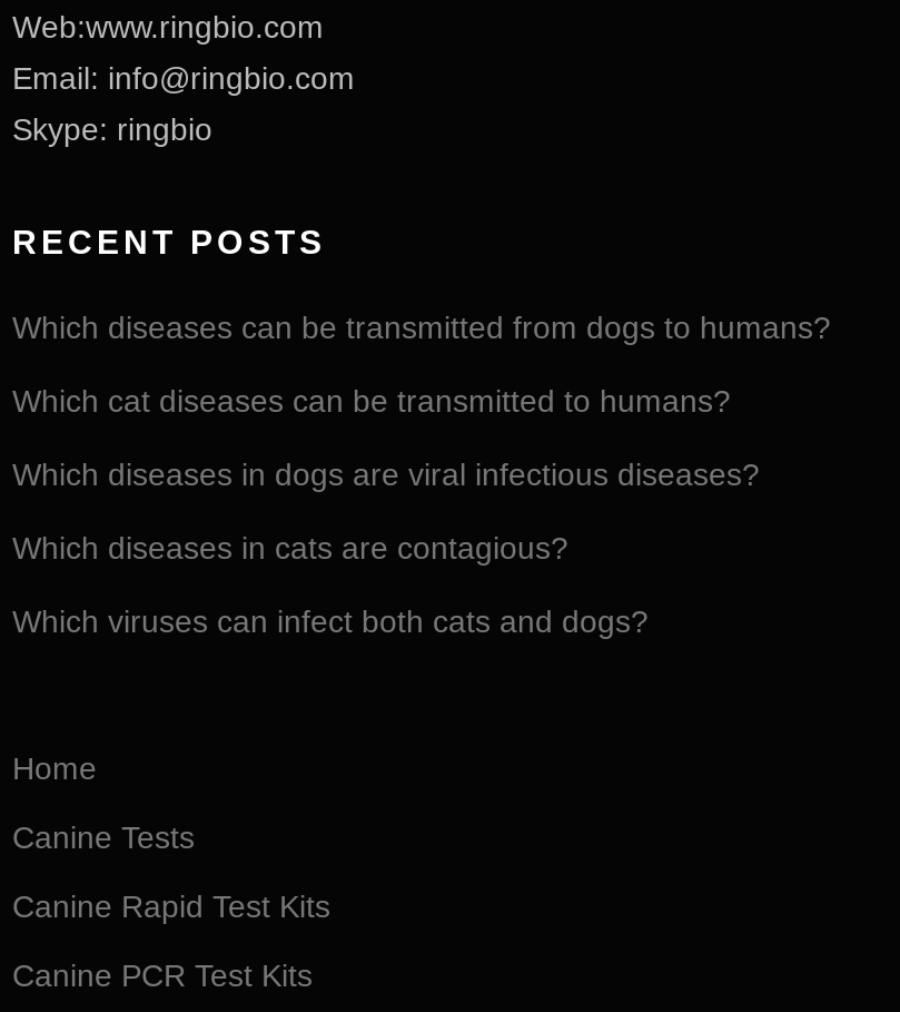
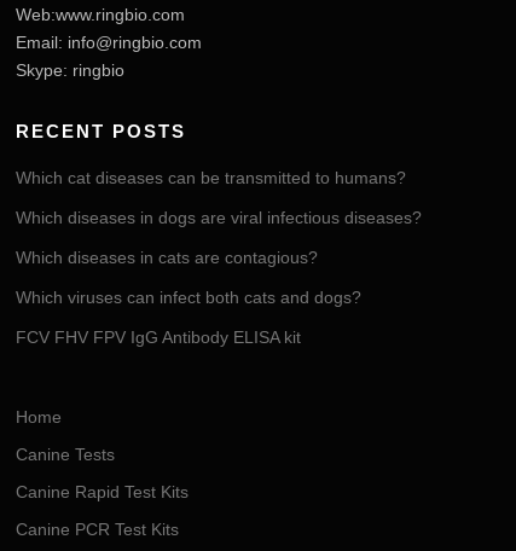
[12,309,831,345] Which diseases can be transmitted from dogs to humans? -> none
moved [12,383,760,639] -> [16,168,422,307]: Which cat diseases can be transmitted to humans? | Which diseases in dogs are viral infectious diseases? | Which diseases in cats are contagious? | Which viruses can infect both cats and dogs?
none -> [16,327,301,347] FCV FHV FPV IgG Antibody ELISA kit

